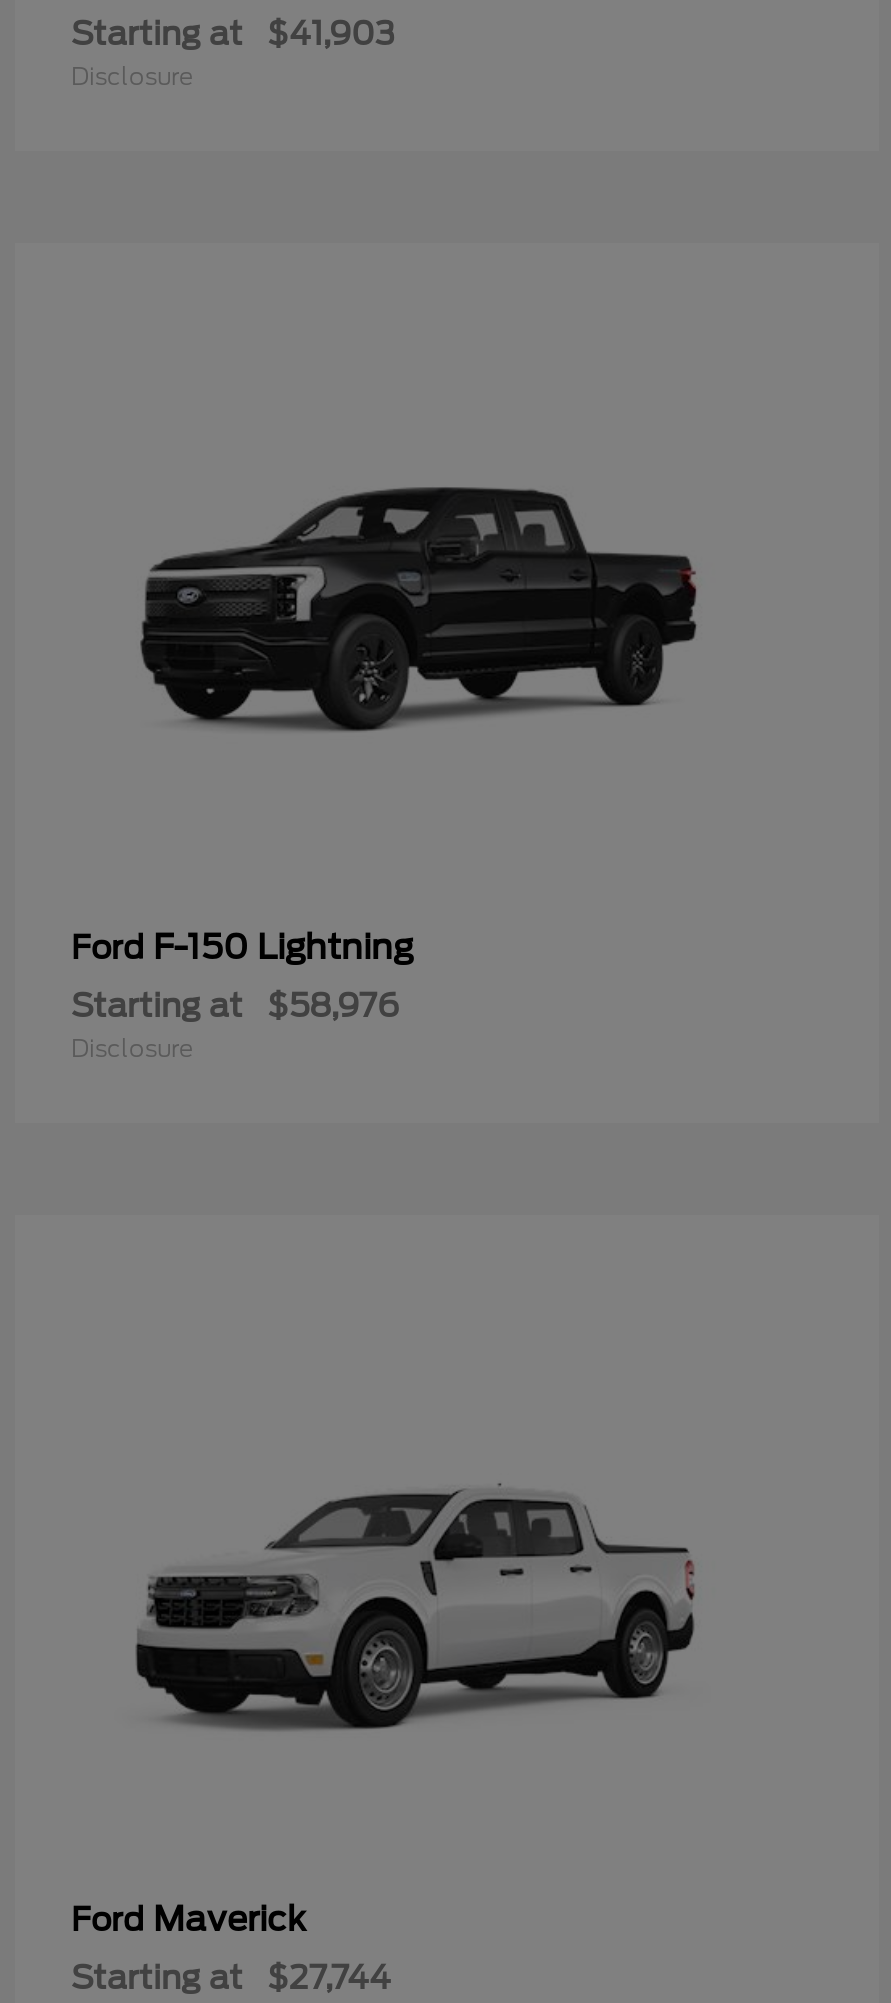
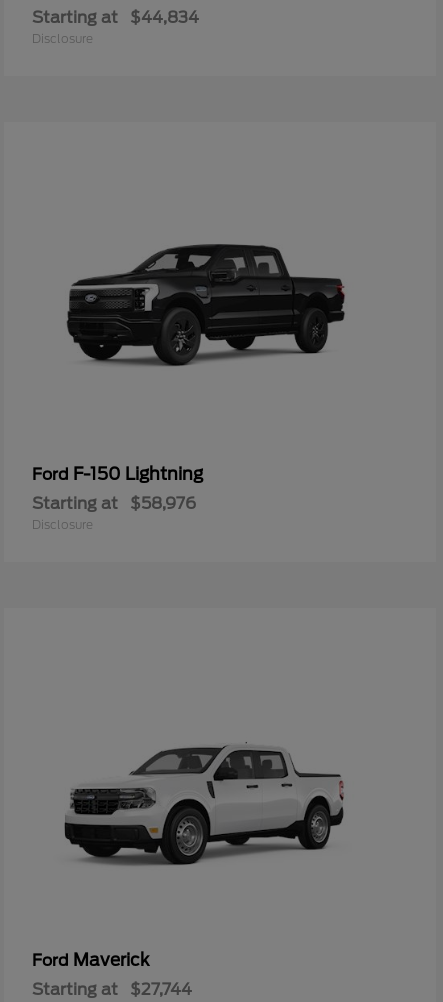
[71,15,395,53] Starting at $41,903 -> [32,8,199,27] Starting at $44,834

